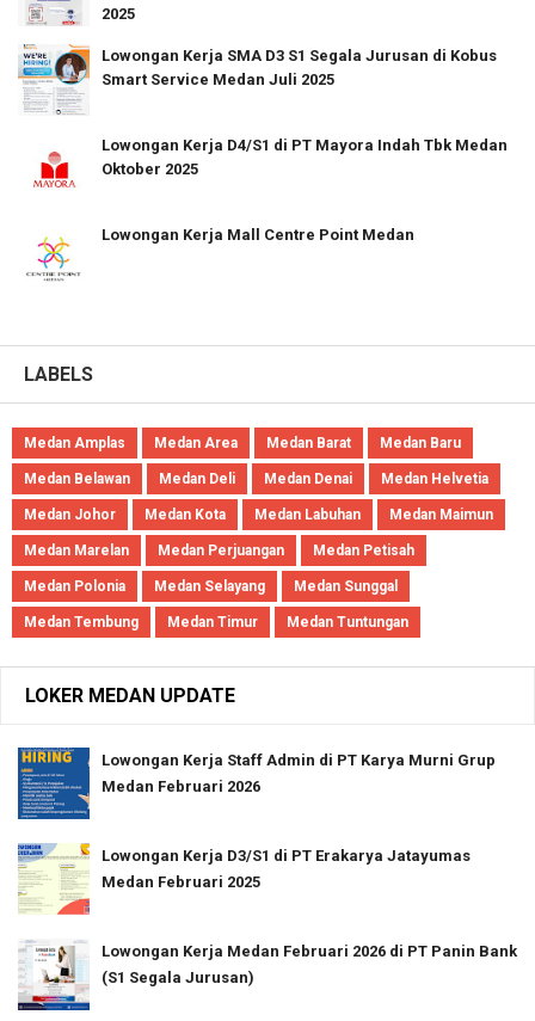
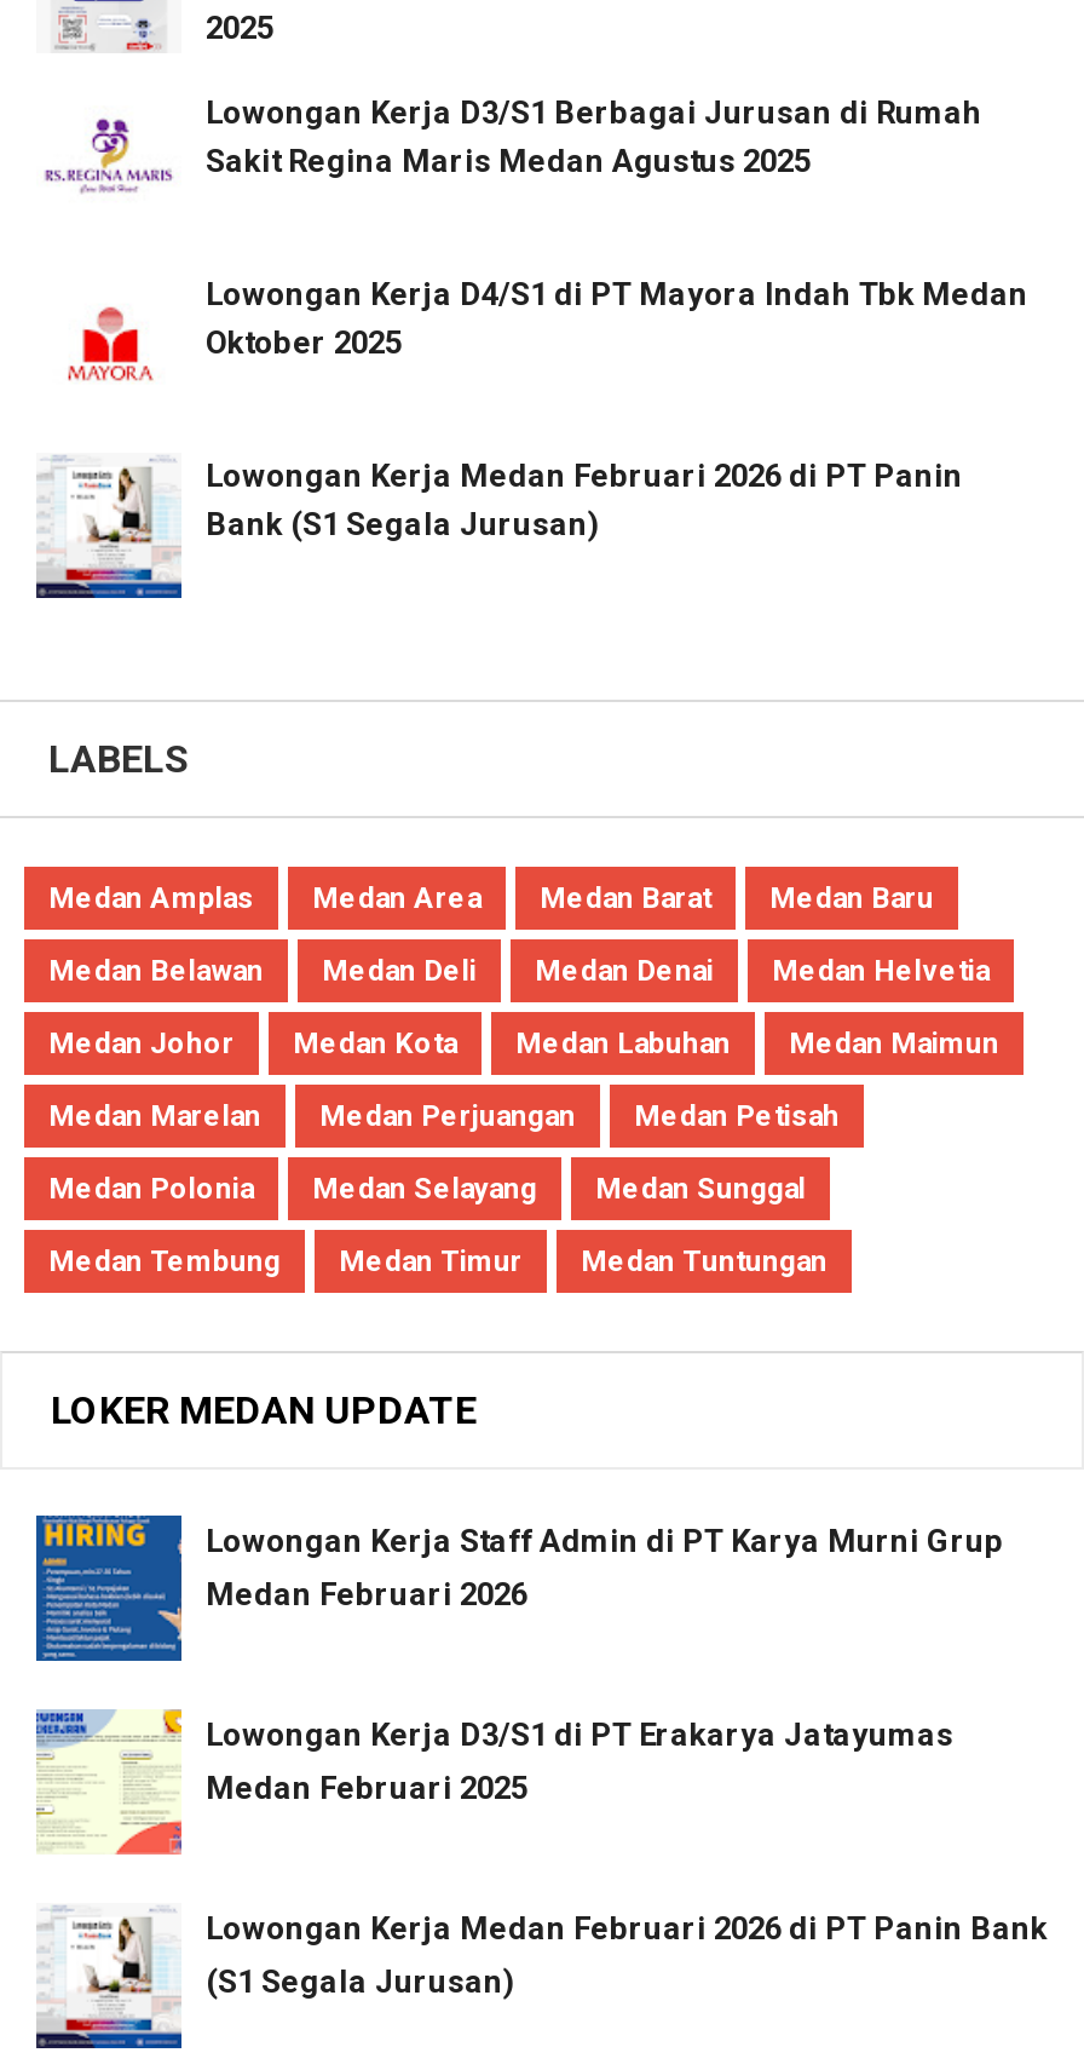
[17,43,497,116] [image] | Lowongan Kerja SMA D3 S1 Segala Jurusan di Kobus | Smart Service Medan Juli 2025 -> [36,90,982,232] [image] | Lowongan Kerja D3/S1 Berbagai Jurusan di Rumah | Sakit Regina Maris Medan Agustus 2025
[18,225,414,295] [image] | Lowongan Kerja Mall Centre Point Medan -> [34,455,963,600] [image] | Lowongan Kerja Medan Februari 2026 di PT Panin | Bank (S1 Segala Jurusan)

